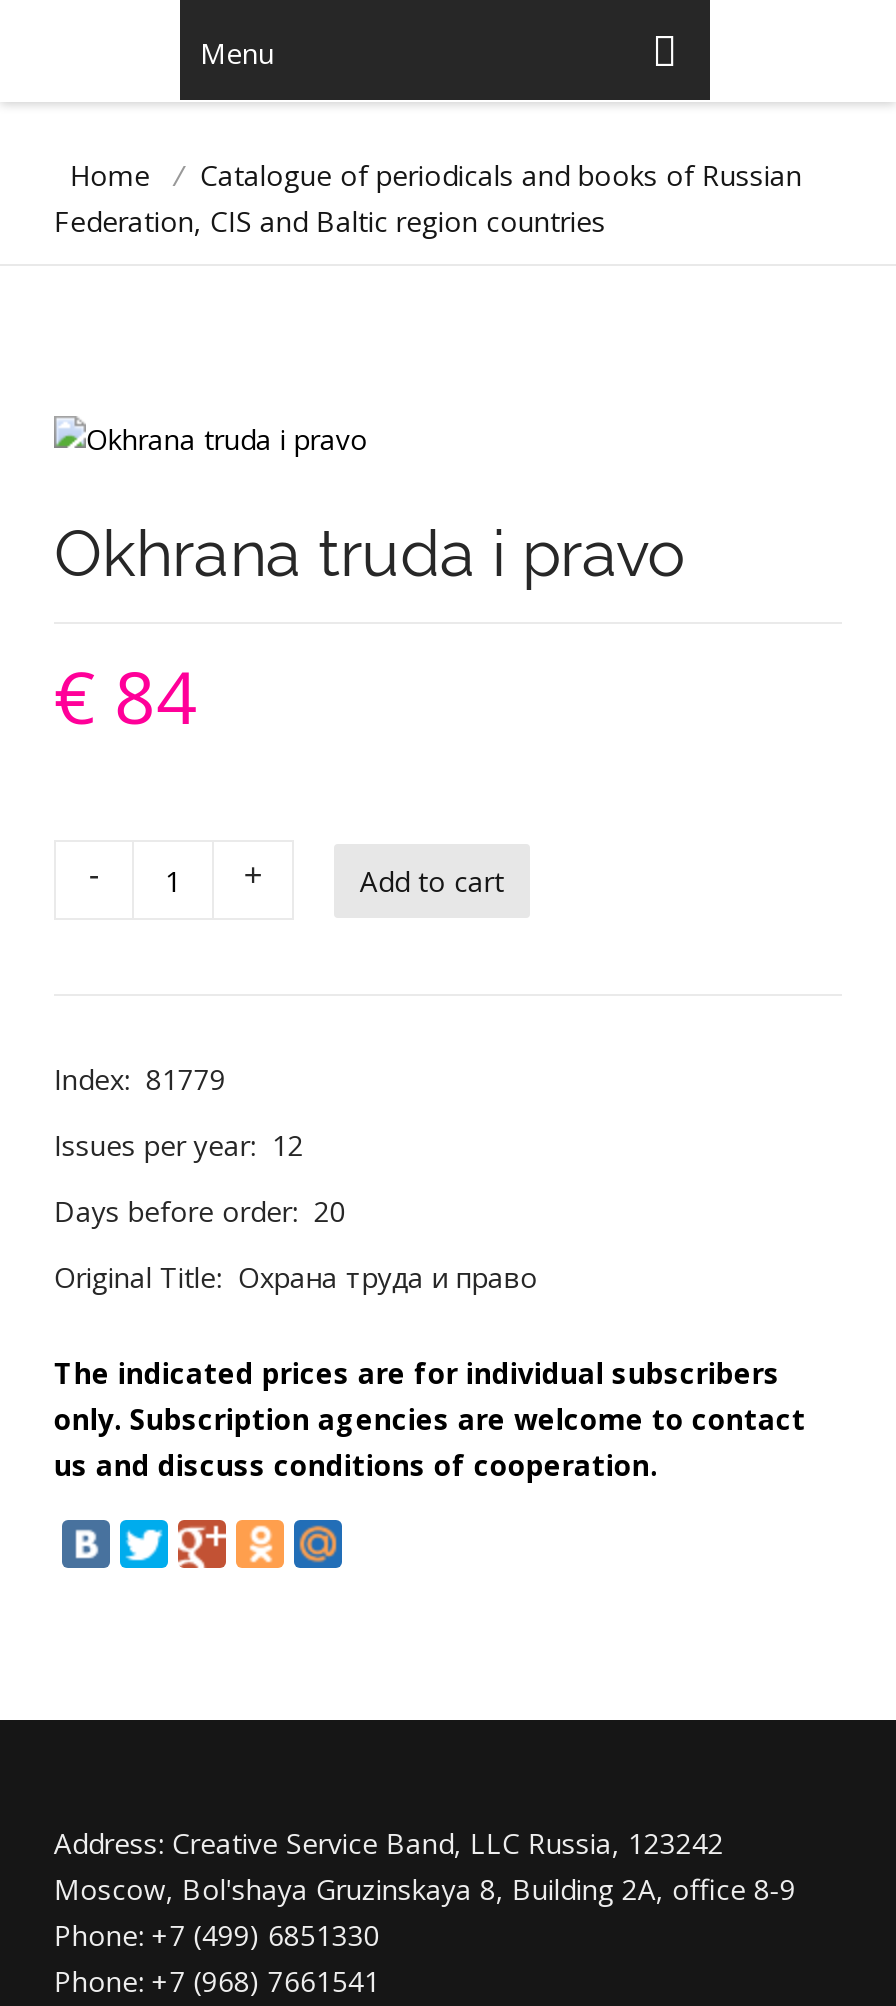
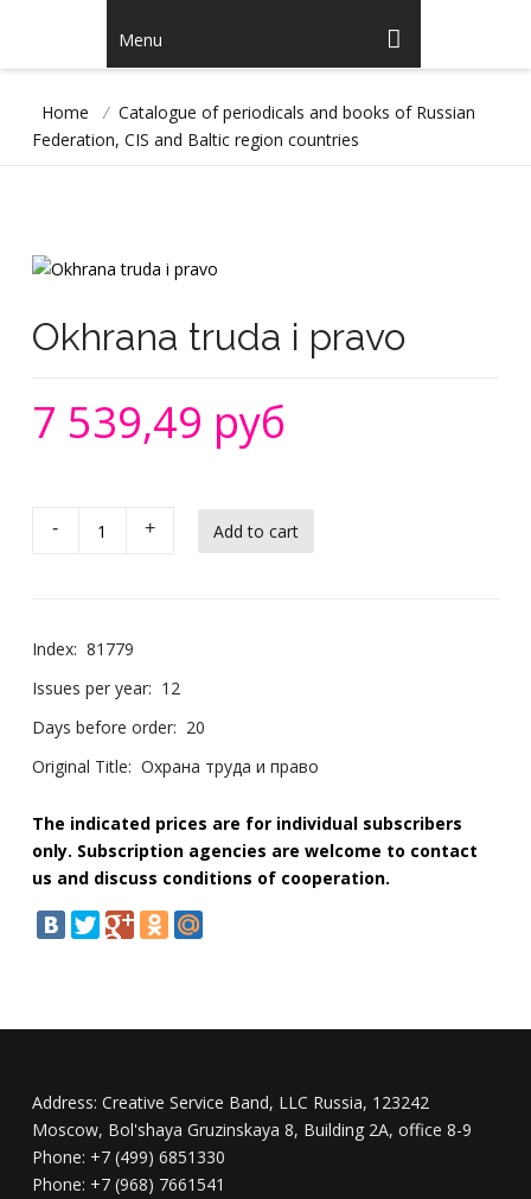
[54,648,198,746] € 84 -> [32,393,286,451] 7 539,49 руб

